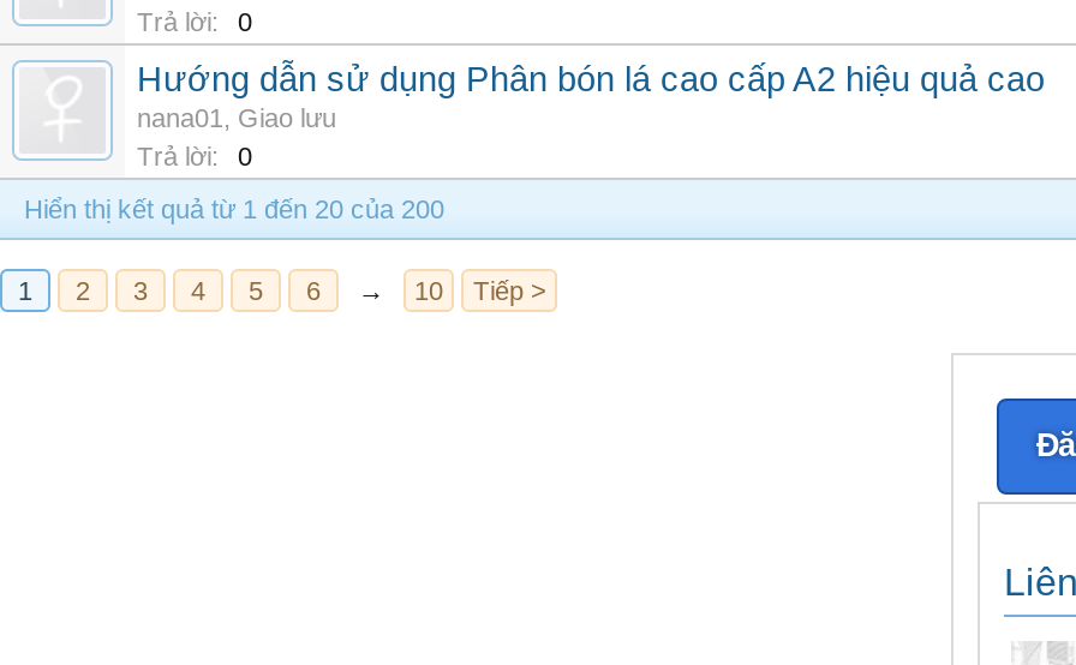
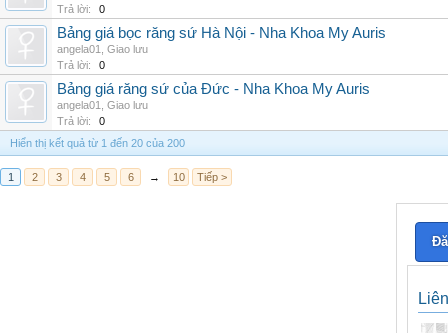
[137,60,1045,132] Hướng dẫn sử dụng Phân bón lá cao cấp A2 hiệu quả cao | nana01, Giao lưu -> [57,25,386,111] Bảng giá bọc răng sứ Hà Nội - Nha Khoa My Auris | angela01, Giao lưu | Trả lời: | 0 | Bảng giá răng sứ của Đức - Nha Khoa My Auris | angela01, Giao lưu

